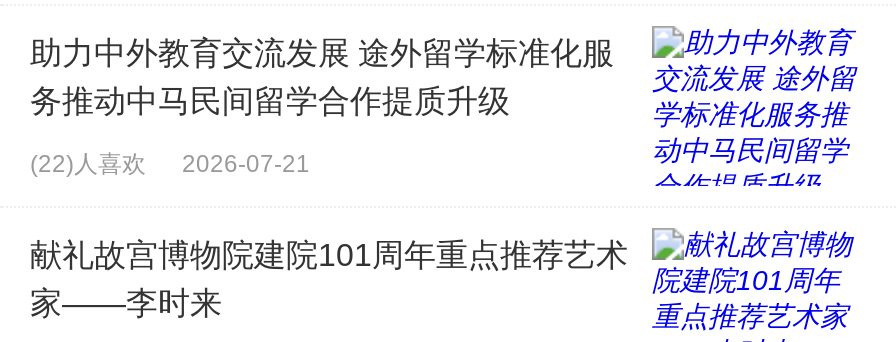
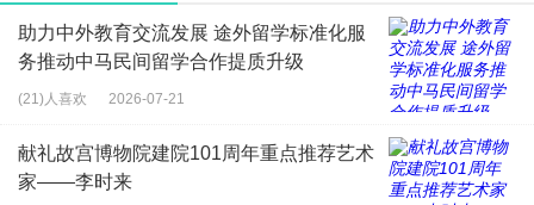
[30,151,310,179] (22)人喜欢 2026-07-21 -> [18,91,185,108] (21)人喜欢 2026-07-21

